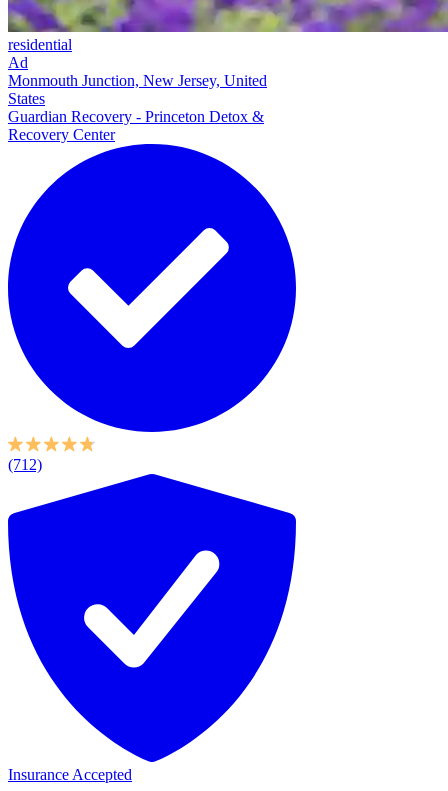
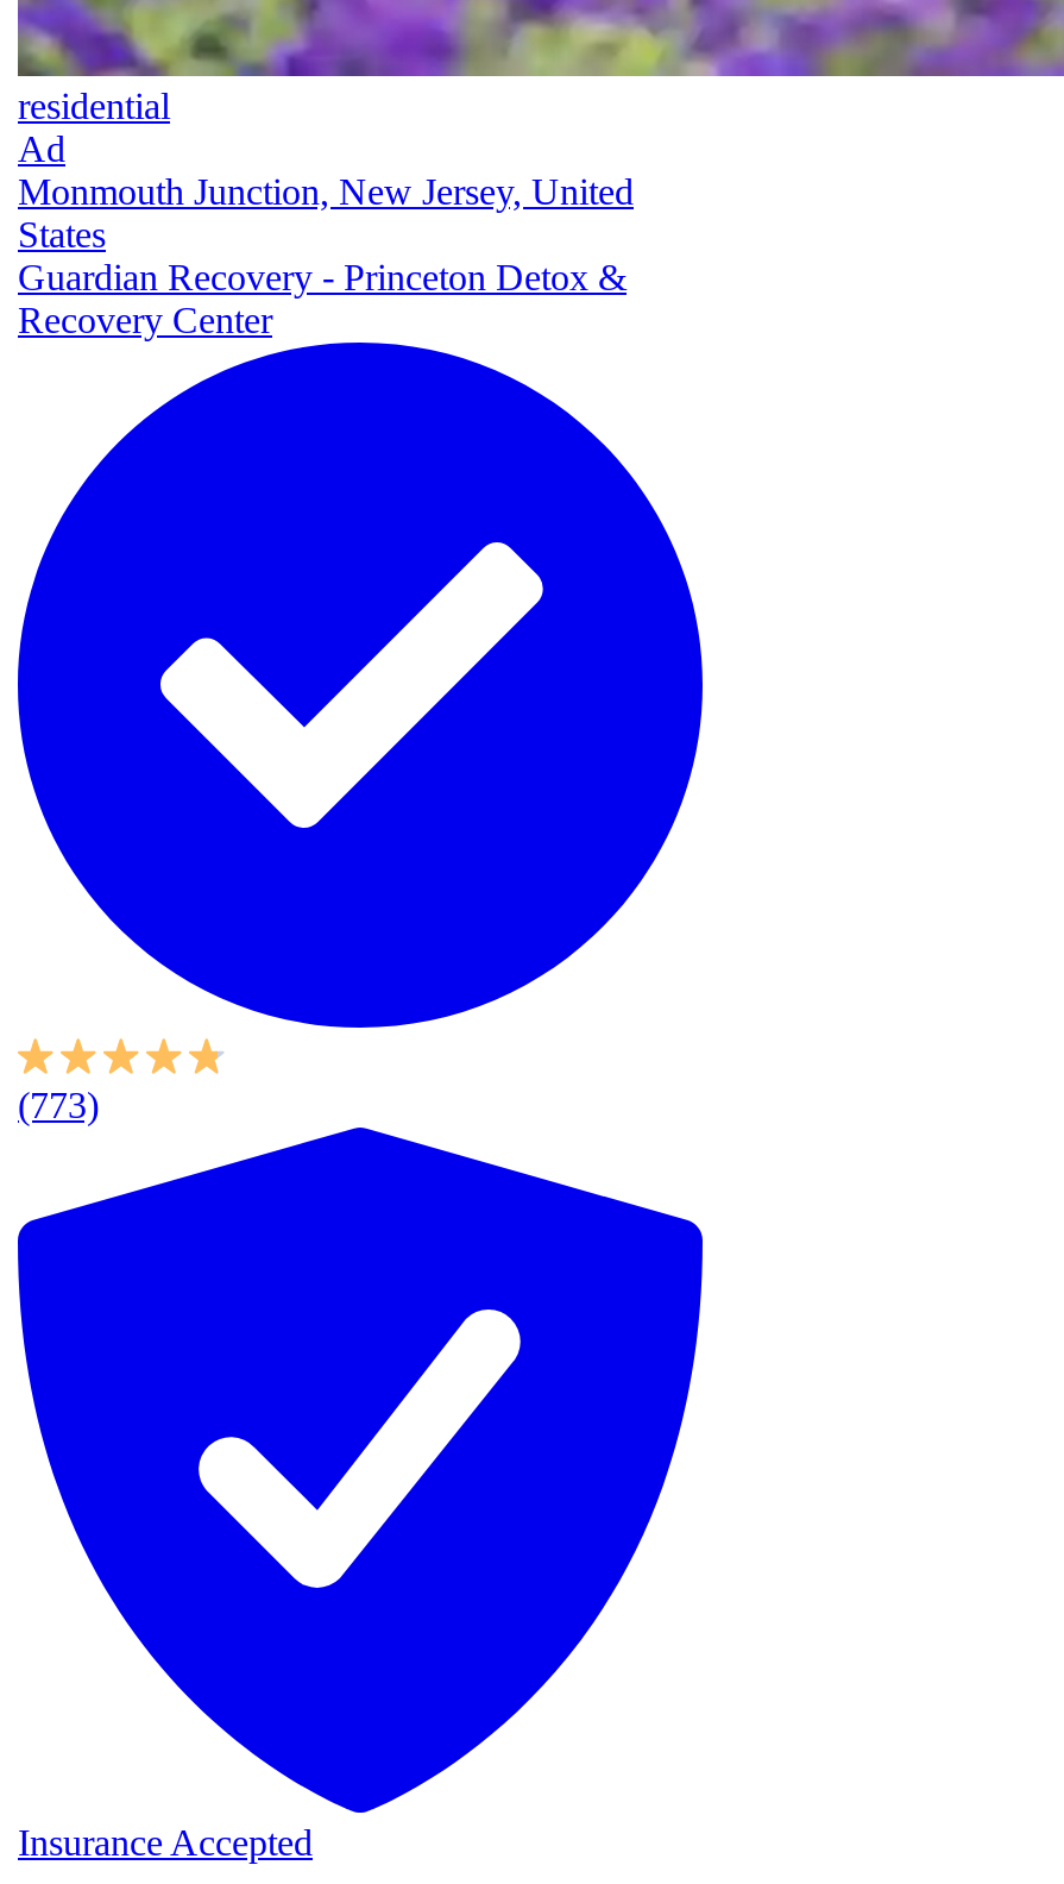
[8,456,42,473] (712) -> [18,1084,99,1124] (773)

